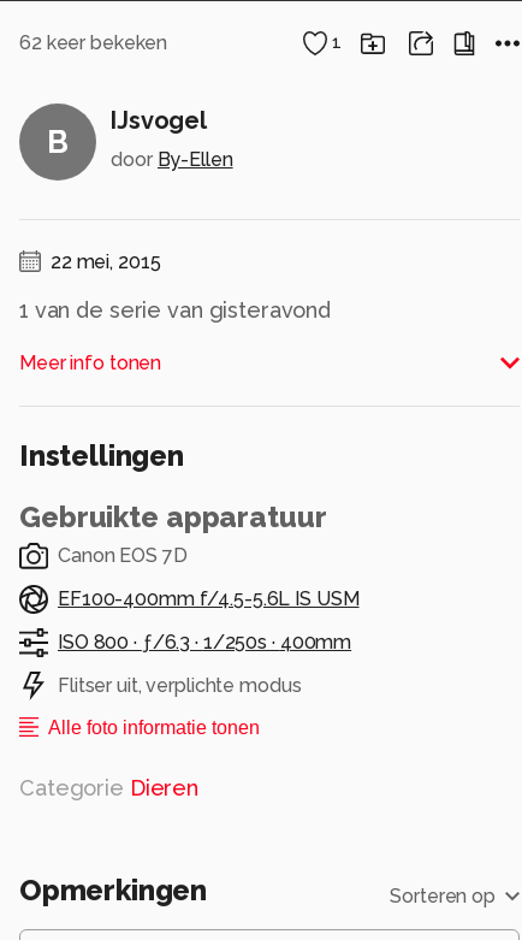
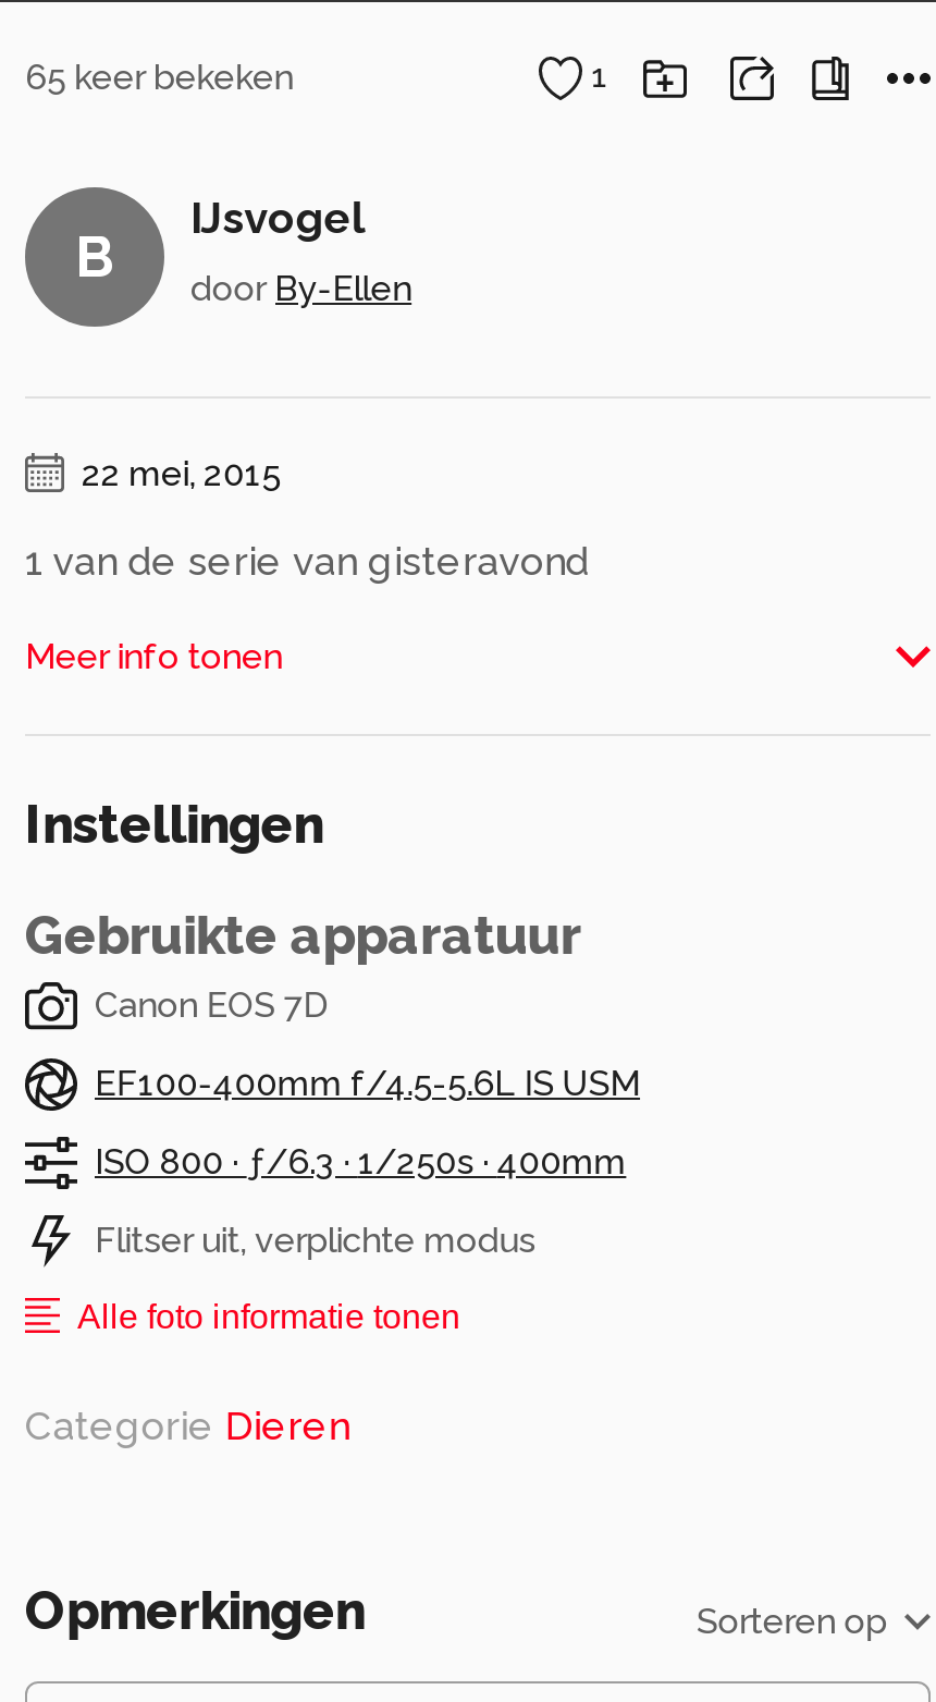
[19,31,167,54] 62 keer bekeken -> [25,56,293,98] 65 keer bekeken

